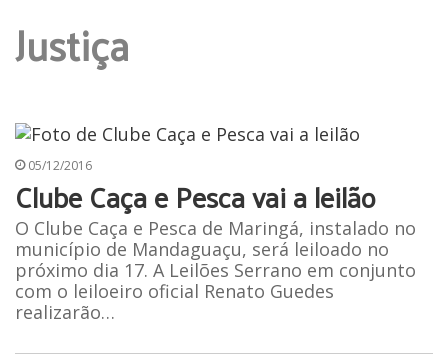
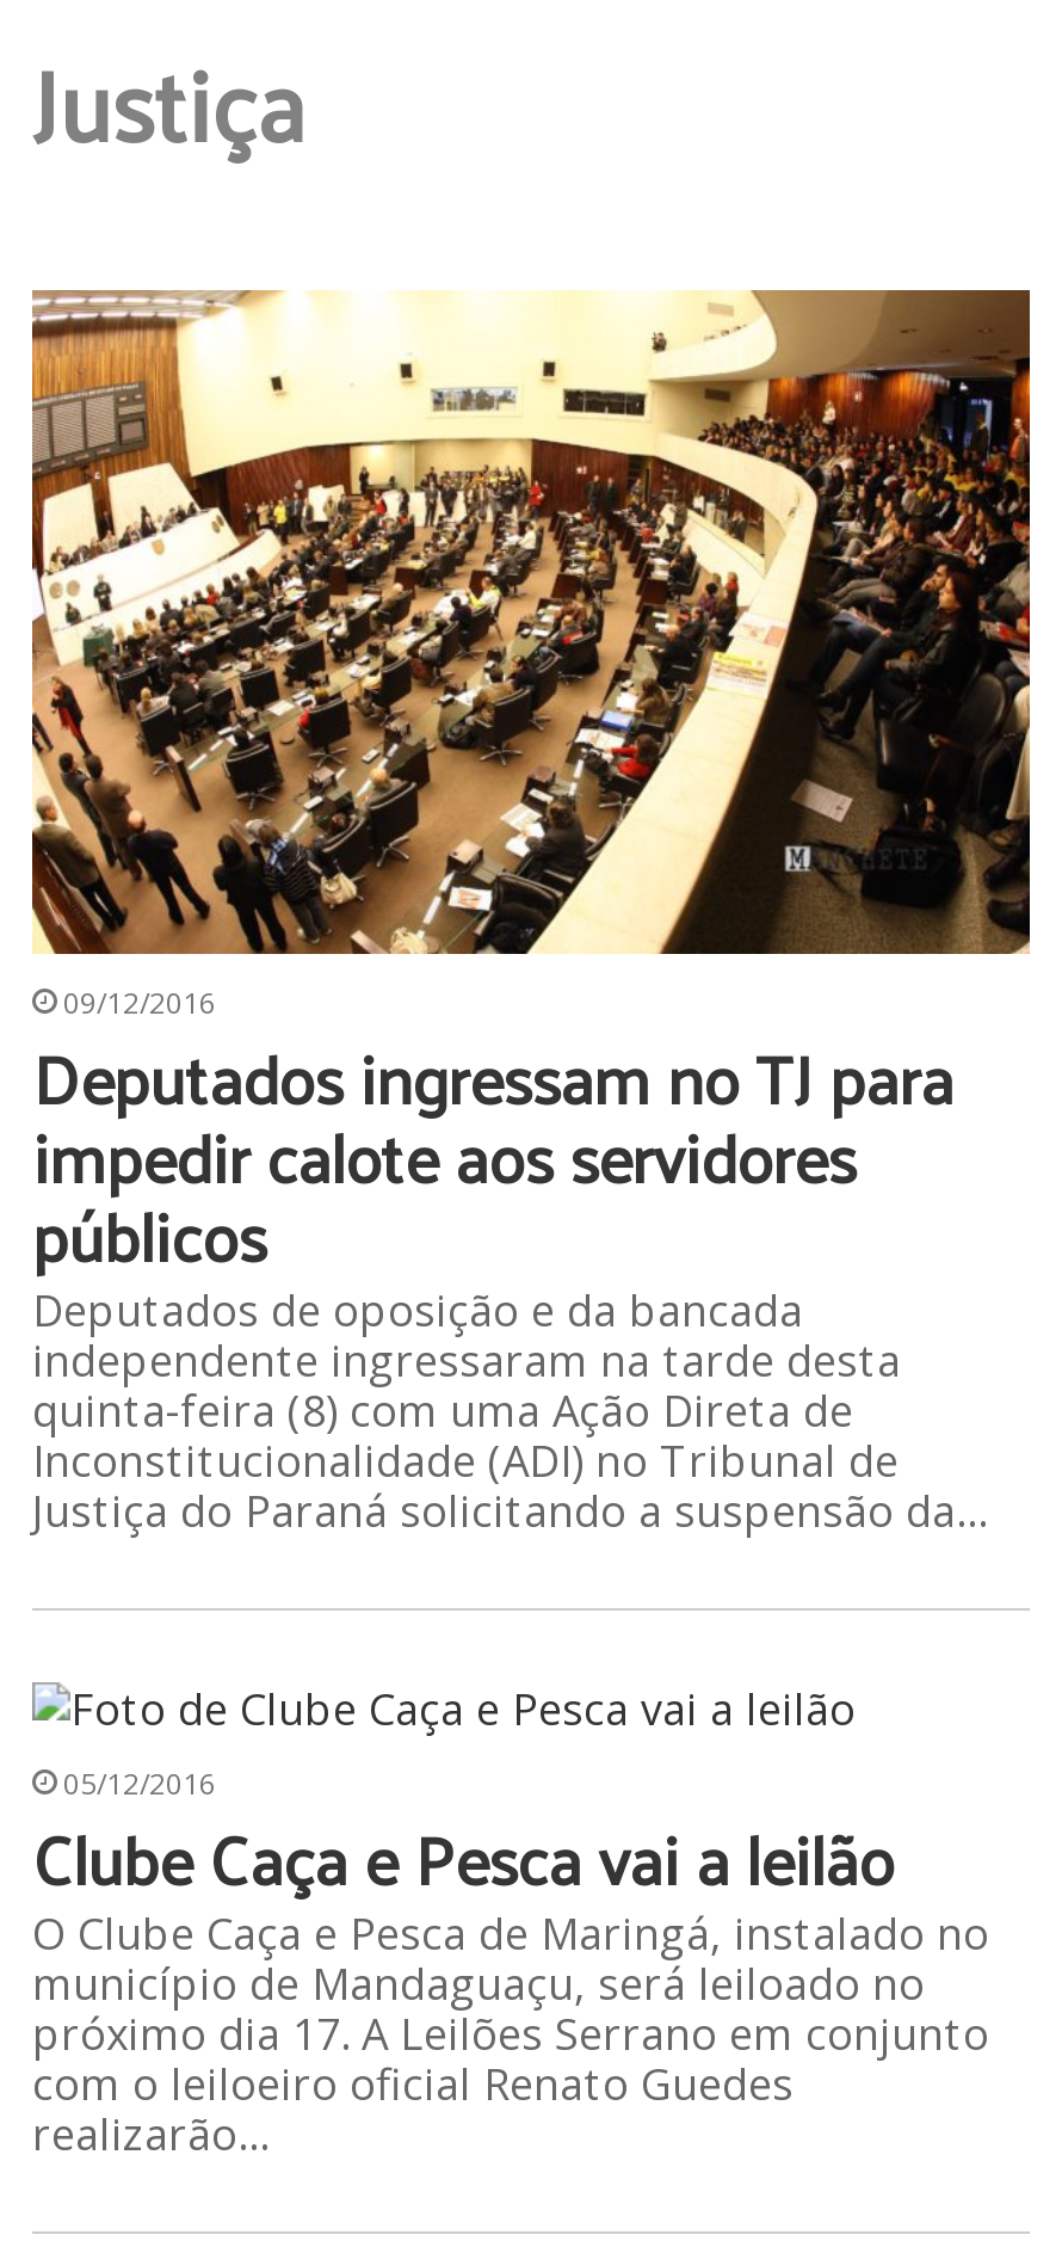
none -> [30,288,1032,1539] [image] | 09/12/2016 | Deputados ingressam no TJ para | impedir calote aos servidores | públicos | Deputados de oposição e da bancada | independente ingressaram na tarde desta | quinta-feira (8) com uma Ação Direta de | Inconstitucionalidade (ADI) no Tribunal de | Justiça do Paraná solicitando a suspensão da…

